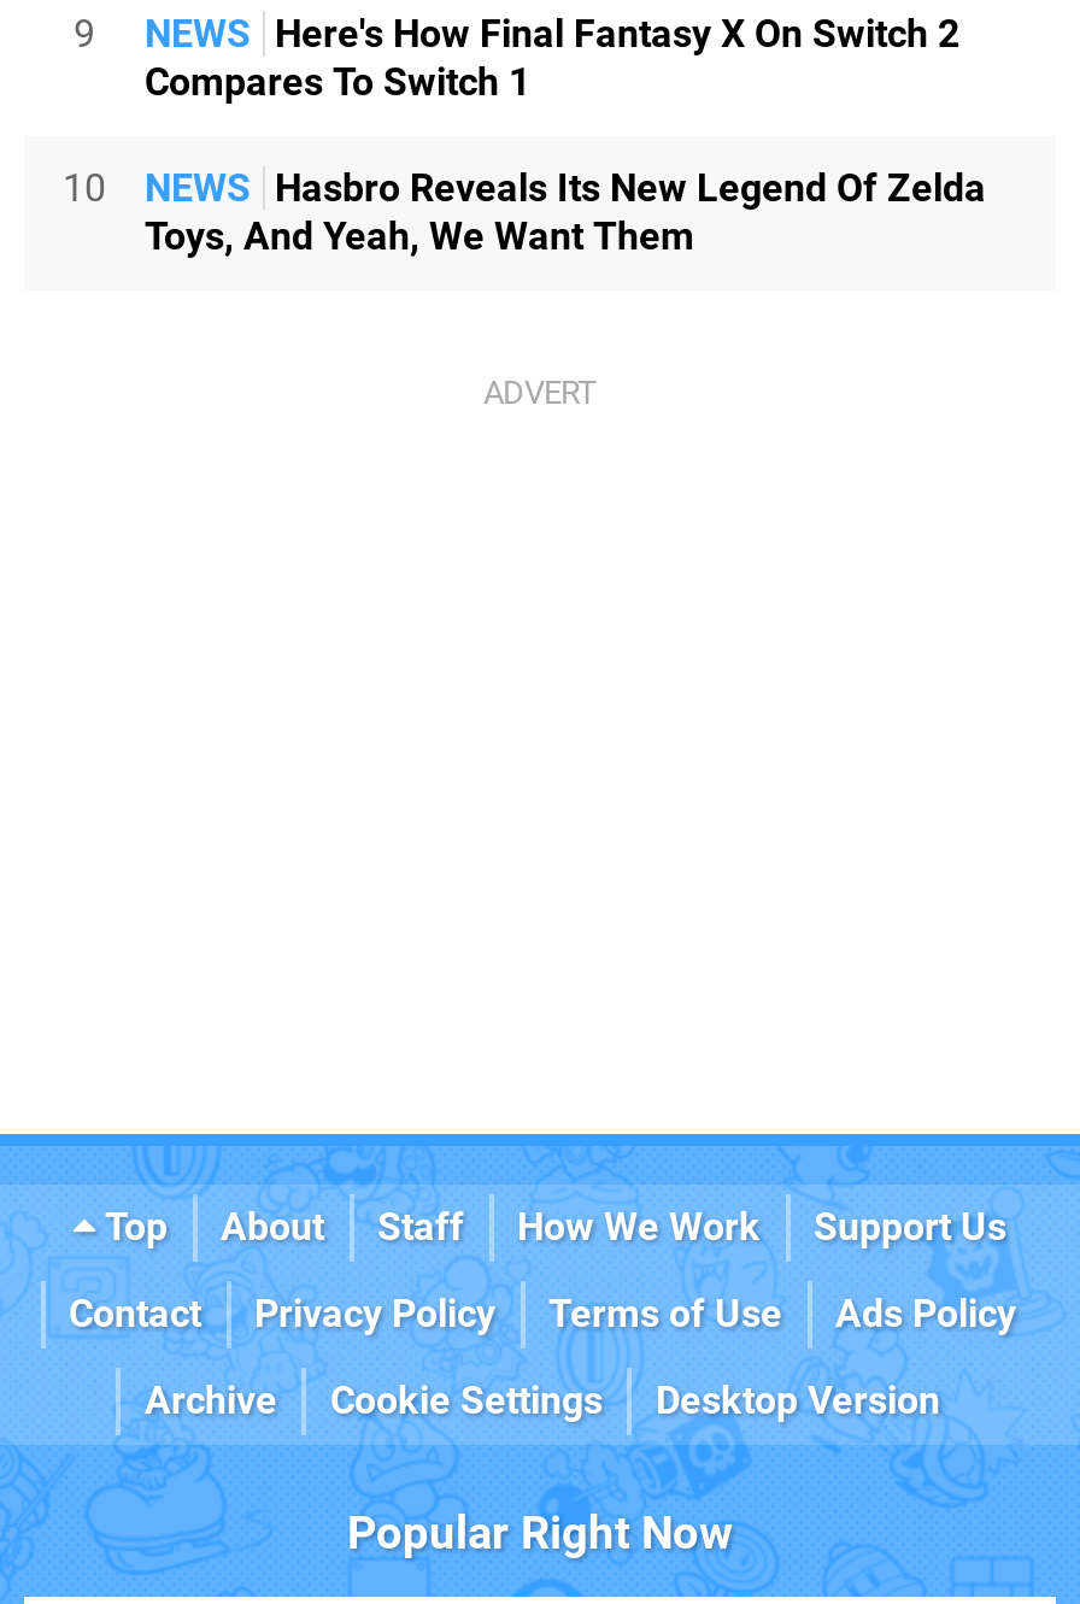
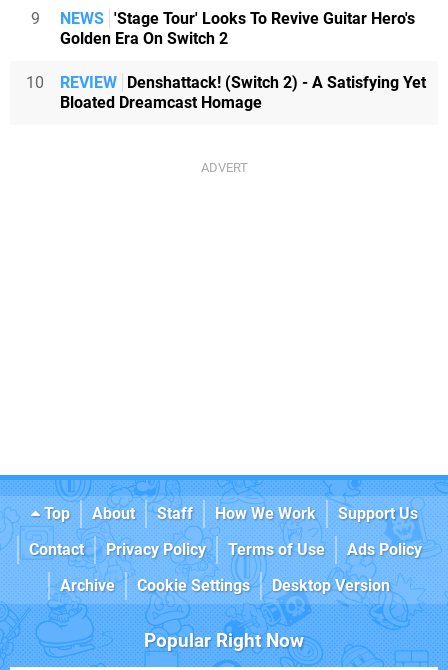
[145,12,959,106] NEWS Here's How Final Fantasy X On Switch 2 | Compares To Switch 1 -> [60,9,415,48] NEWS 'Stage Tour' Looks To Revive Guitar Hero's | Golden Era On Switch 2
[145,166,986,260] NEWS Hasbro Reveals Its New Legend Of Zelda | Toys, And Yeah, We Want Them -> [60,73,426,112] REVIEW Denshattack! (Switch 2) - A Satisfying Yet | Bloated Dreamcast Homage

